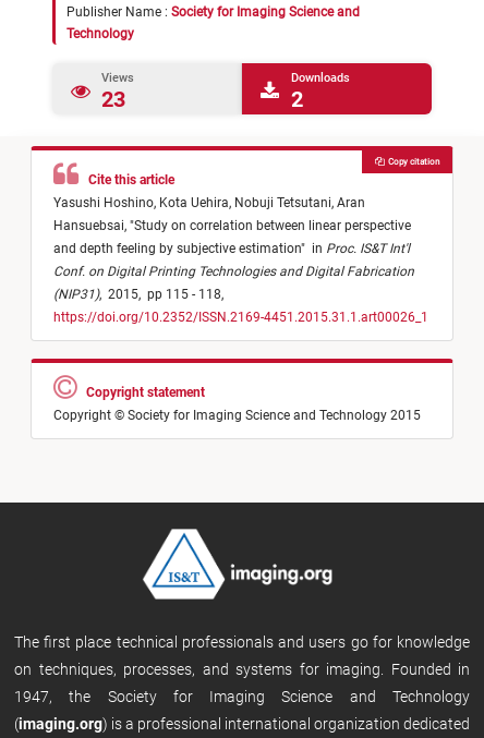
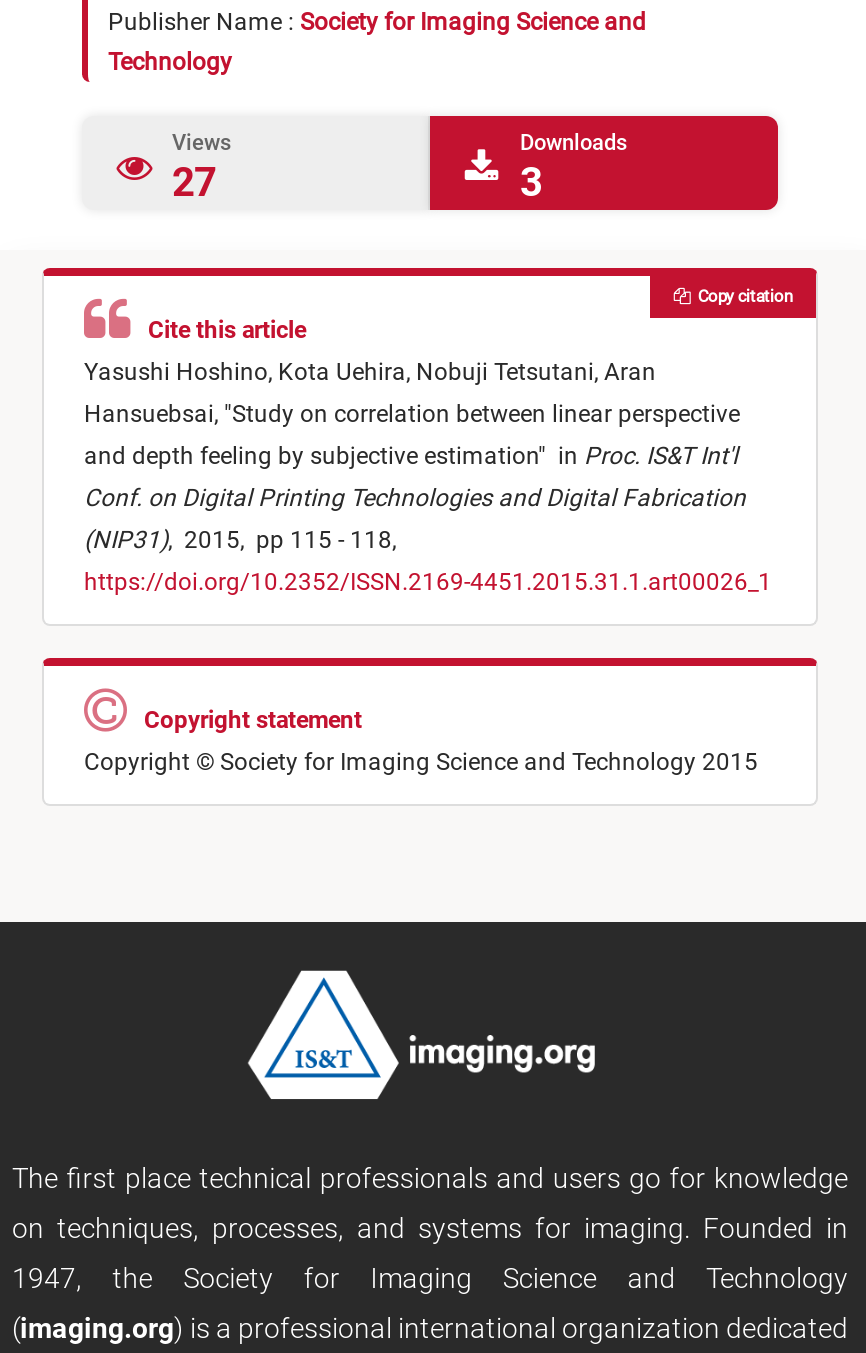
[101,86,125,112] 23 -> [172,158,216,206] 27
[291,86,303,112] 2 -> [520,158,542,206] 3

